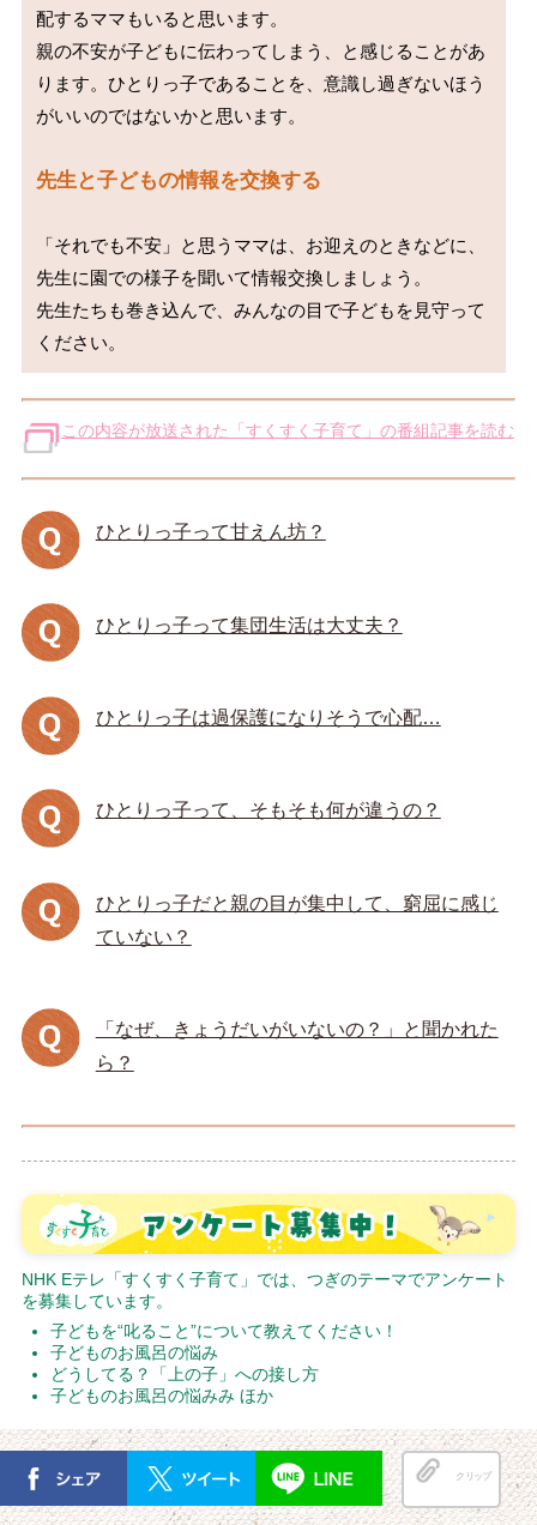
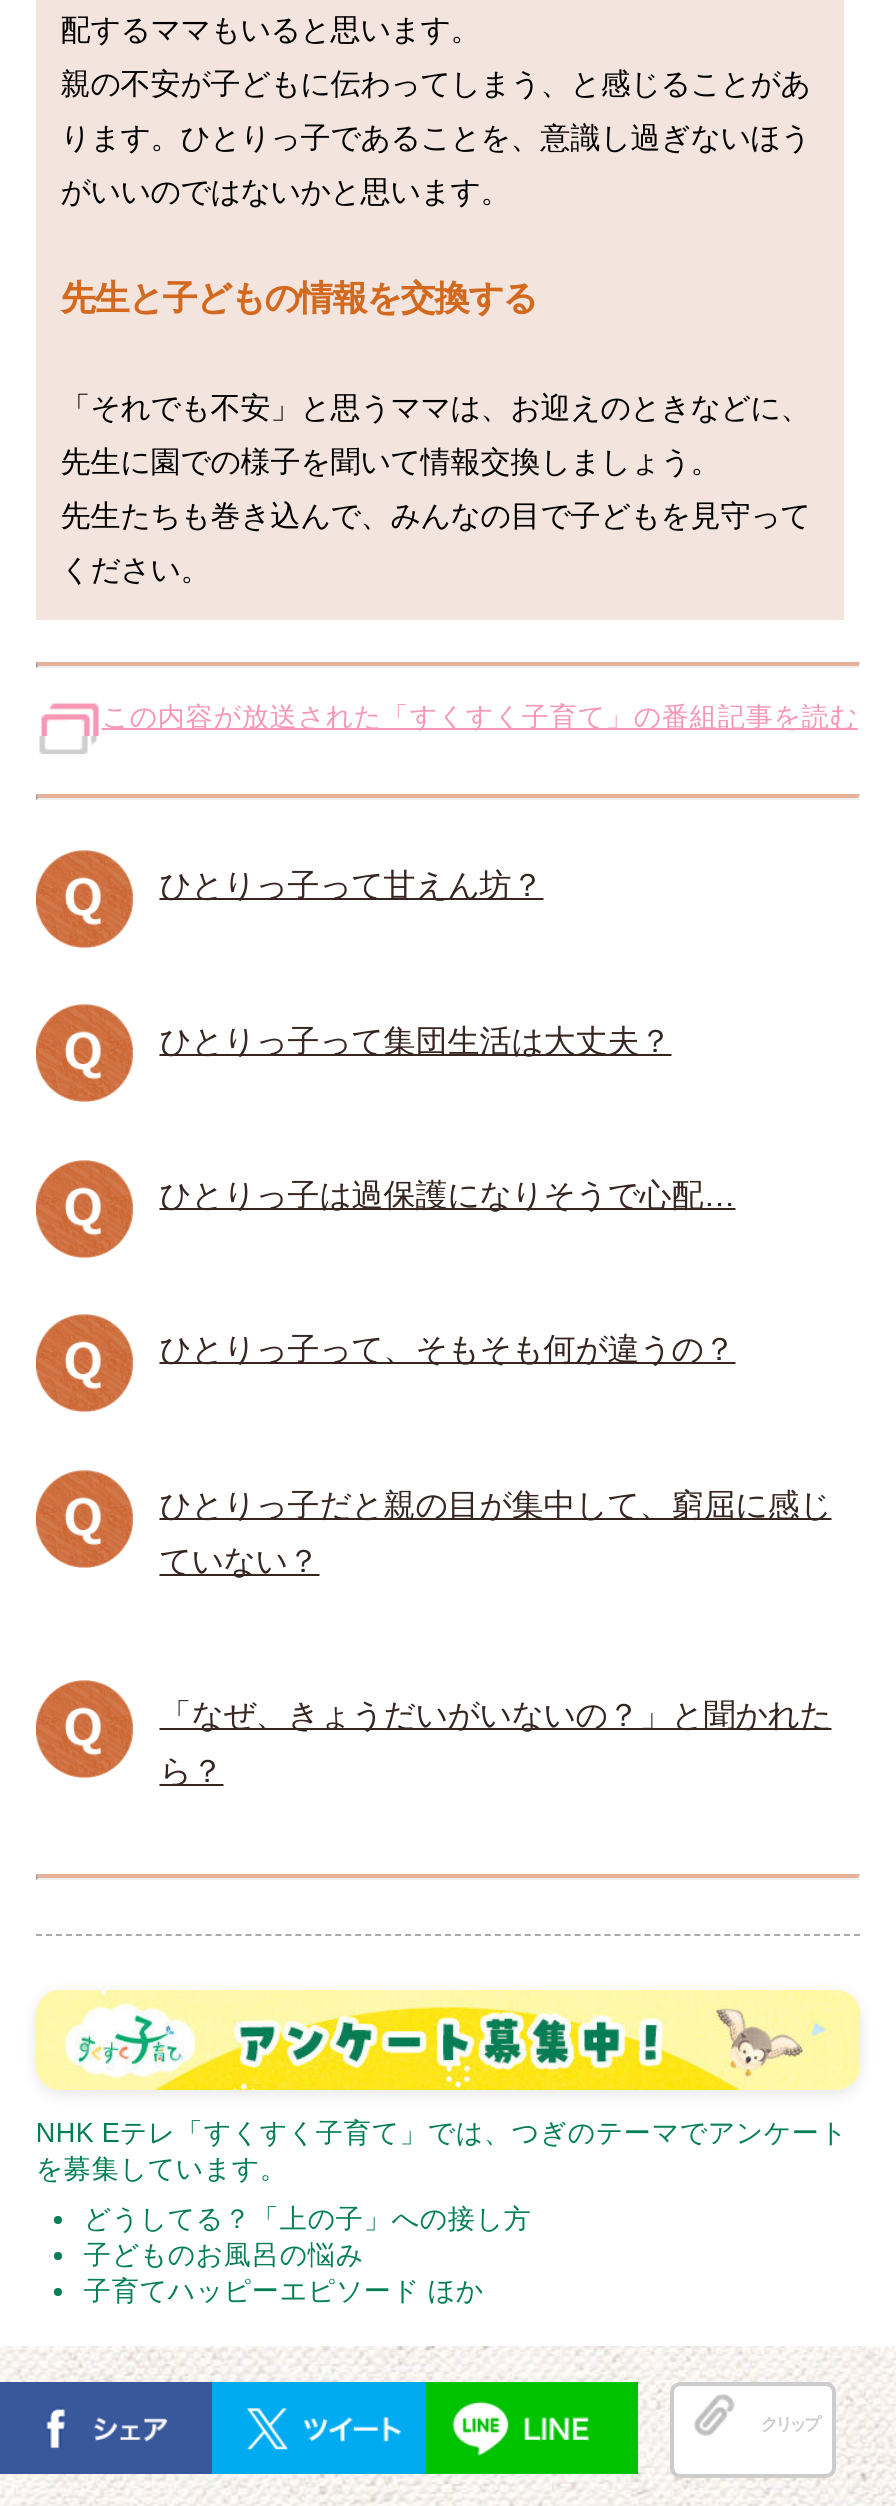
[50,1322,398,1340] 子どもを“叱ること”について教えてください！ -> none
moved [50,1365,319,1383] -> [84,2204,532,2234]: どうしてる？「上の子」への接し方
[50,1387,273,1405] 子どものお風呂の悩みみ ほか -> [84,2276,484,2306] 子育てハッピーエピソード ほか

